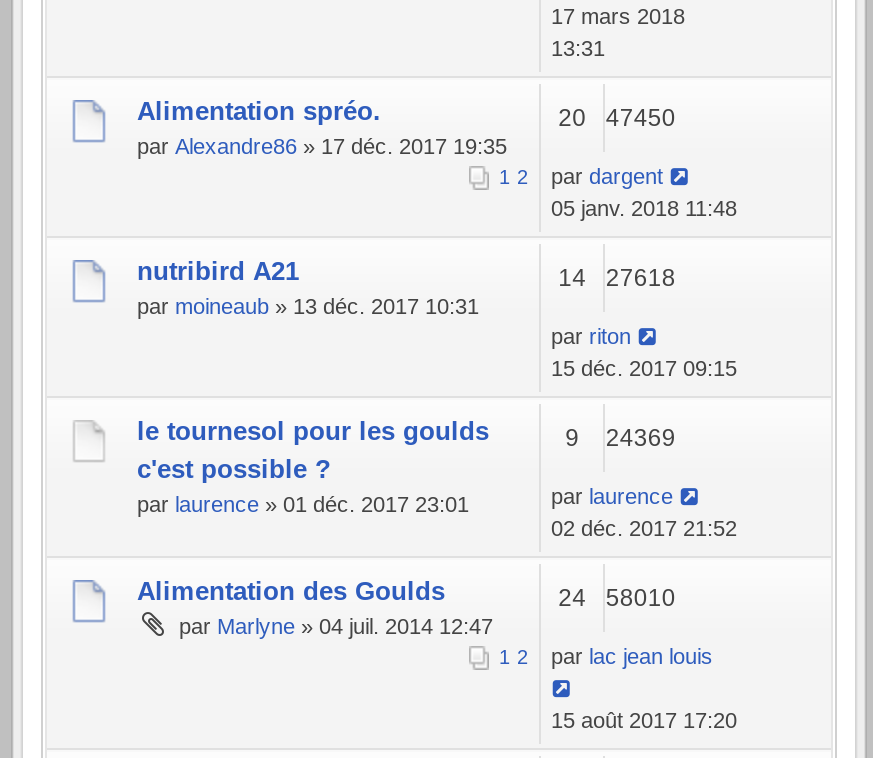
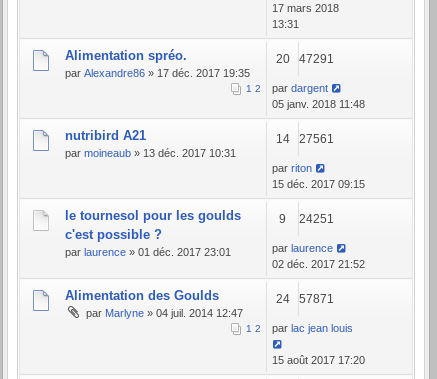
[558,104,676,132] 20 47450 -> [276,52,334,66] 20 47291
[558,264,676,292] 14 27618 -> [276,132,334,146] 14 27561
[565,424,676,452] 9 24369 -> [279,212,334,226] 9 24251
[558,584,676,612] 24 58010 -> [276,292,334,306] 24 57871

